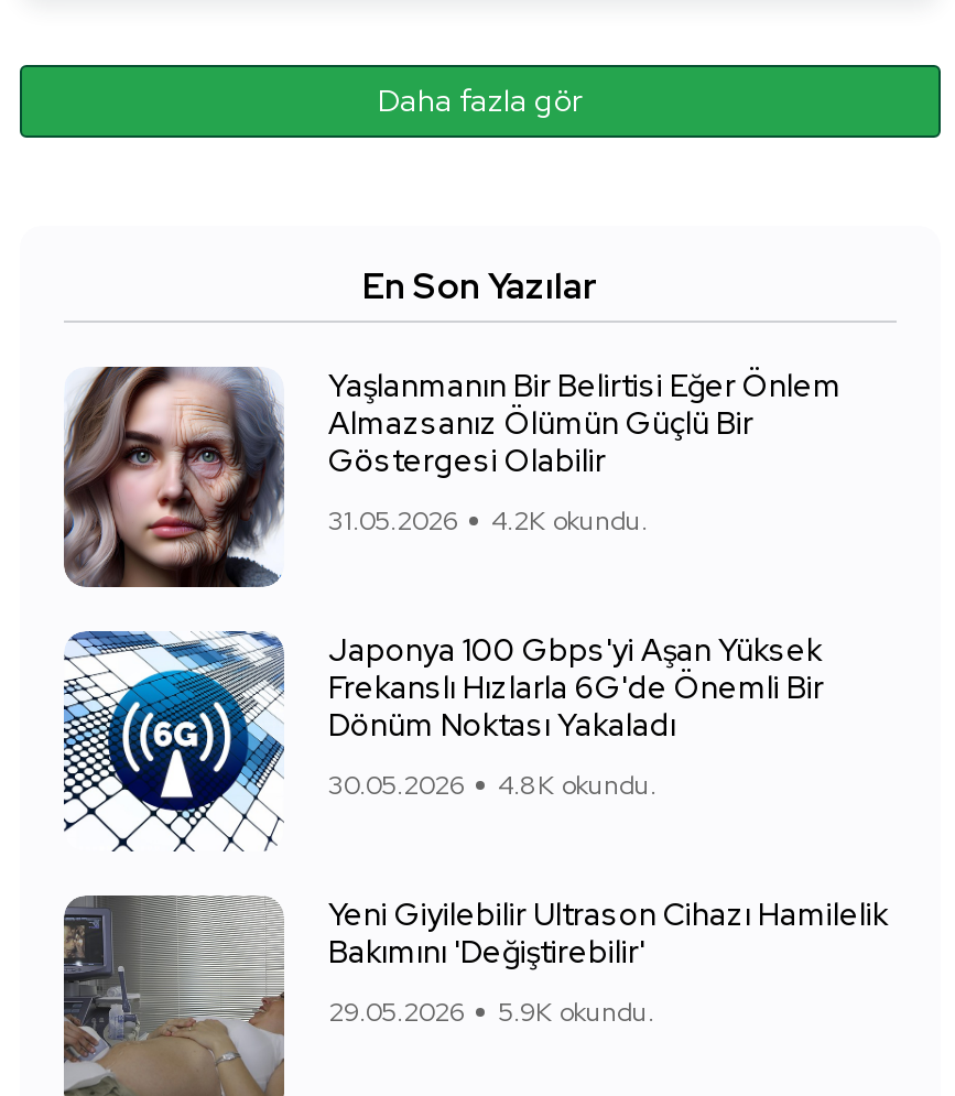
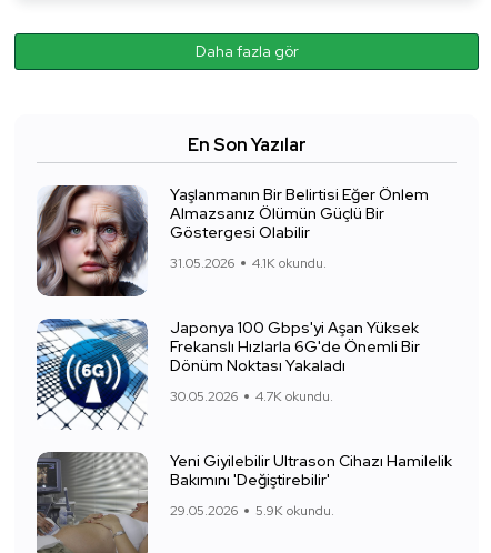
[328,503,648,539] 31.05.2026 4.2K okundu. -> [170,254,327,272] 31.05.2026 4.1K okundu.
[328,768,656,803] 30.05.2026 4.8K okundu. -> [170,388,333,405] 30.05.2026 4.7K okundu.

